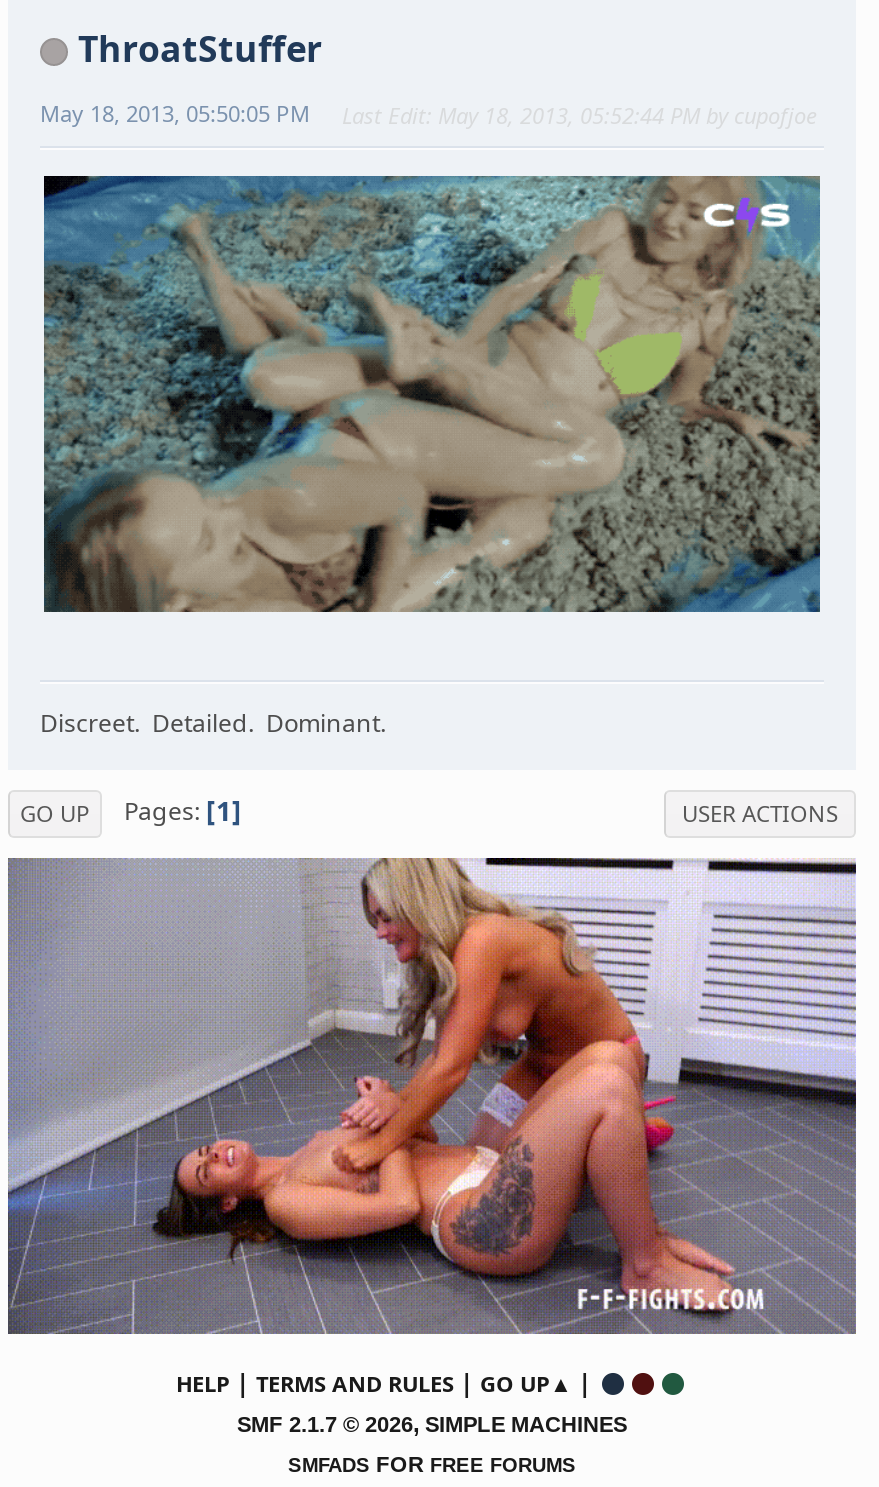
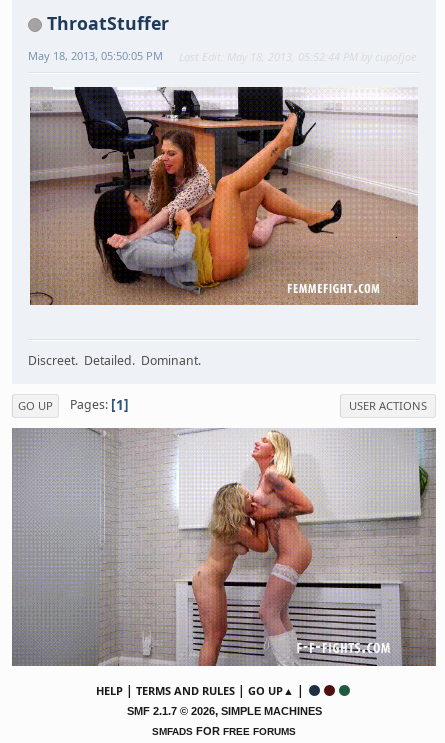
[42,174,822,614] [image] -> [29,86,419,306] [image]
[8,856,856,1334] [image] -> [12,428,436,666] [image]

